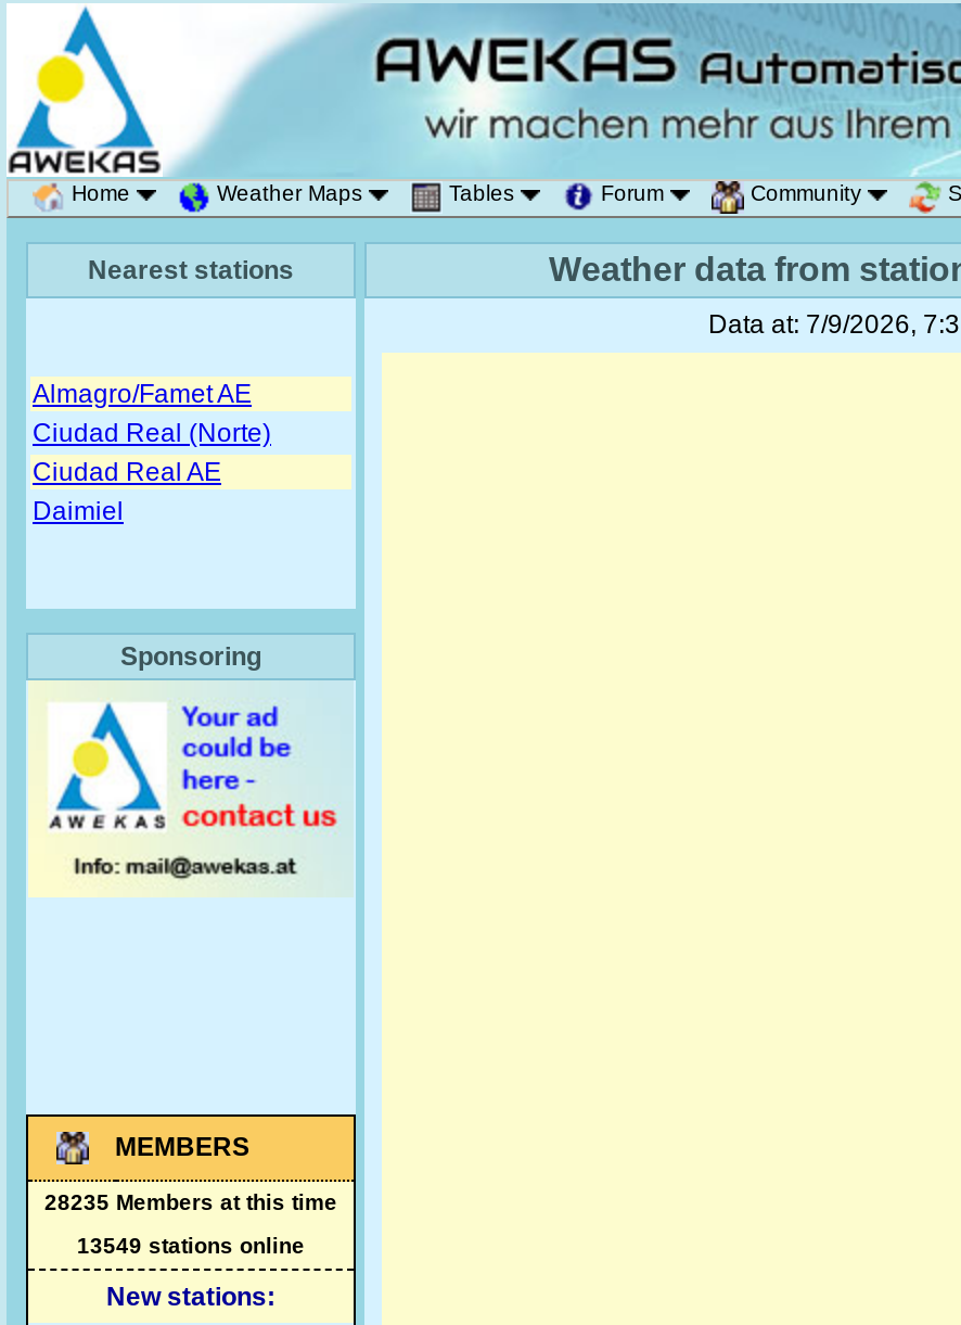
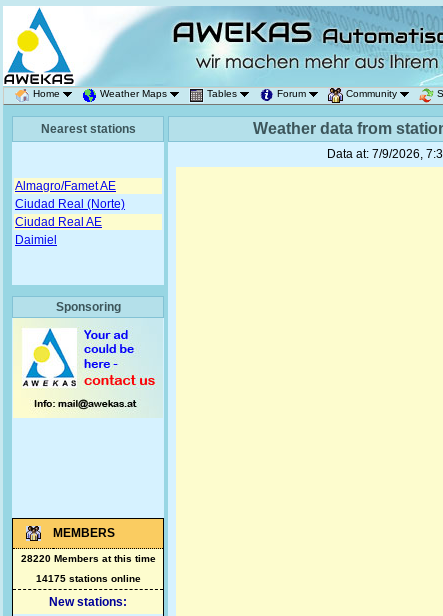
[44,1190,337,1214] 28235 Members at this time -> [20,553,155,564] 28220 Members at this time
[77,1234,305,1258] 13549 stations online -> [35,573,140,584] 14175 stations online

